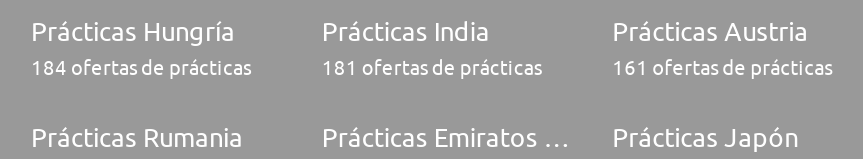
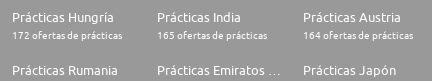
[31,55,251,79] 184 ofertas de prácticas -> [12,29,122,41] 172 ofertas de prácticas
[322,55,542,79] 181 ofertas de prácticas -> [157,29,267,41] 165 ofertas de prácticas
[612,55,832,79] 161 ofertas de prácticas -> [303,29,413,41] 164 ofertas de prácticas

